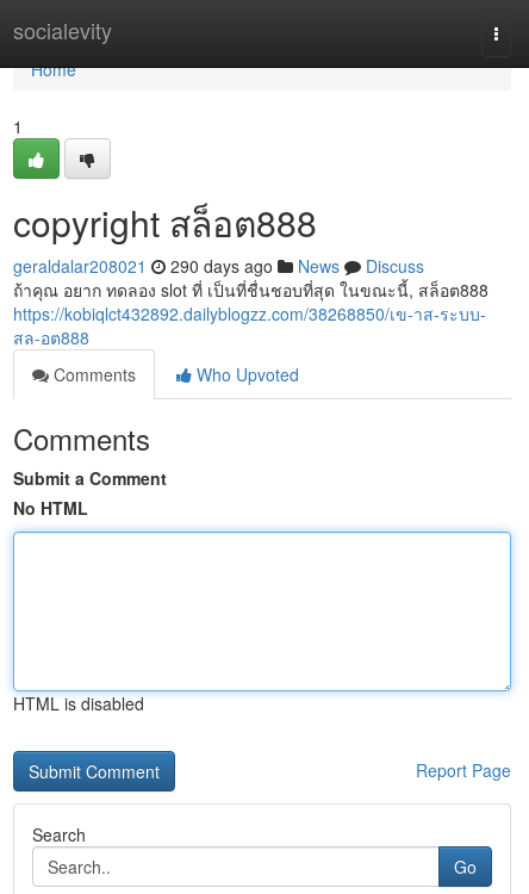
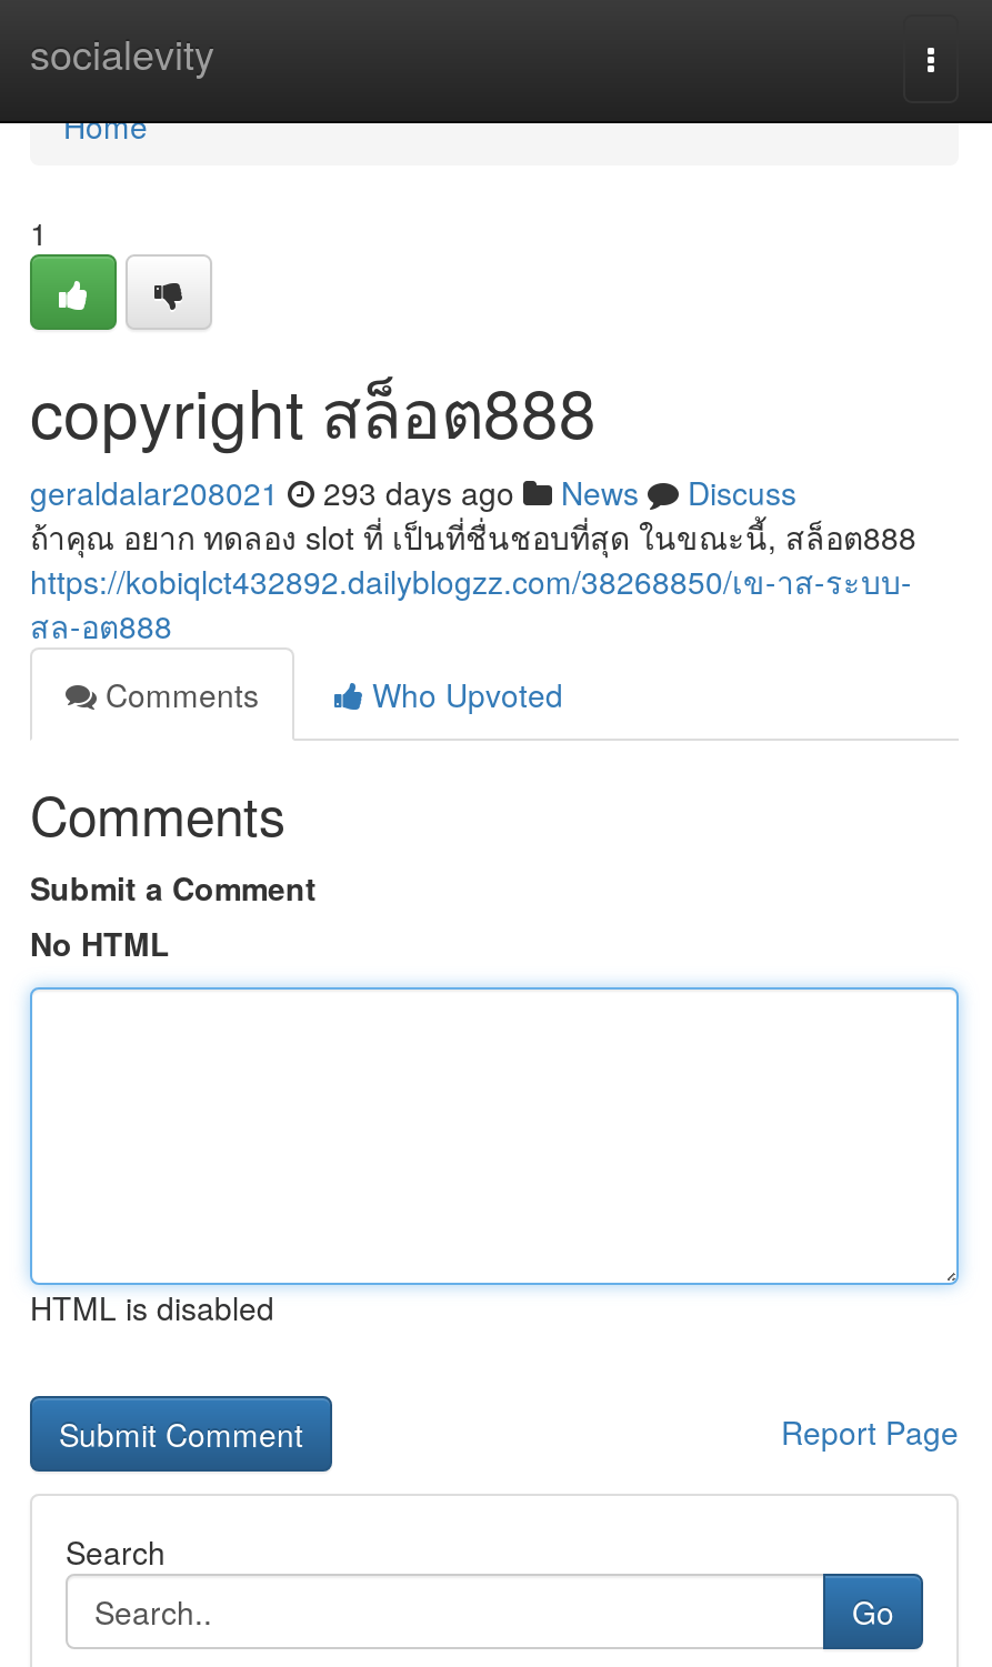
[13,254,424,278] geraldalar208021 290 days ago News Discuss -> [30,470,796,514] geraldalar208021 293 days ago News Discuss

